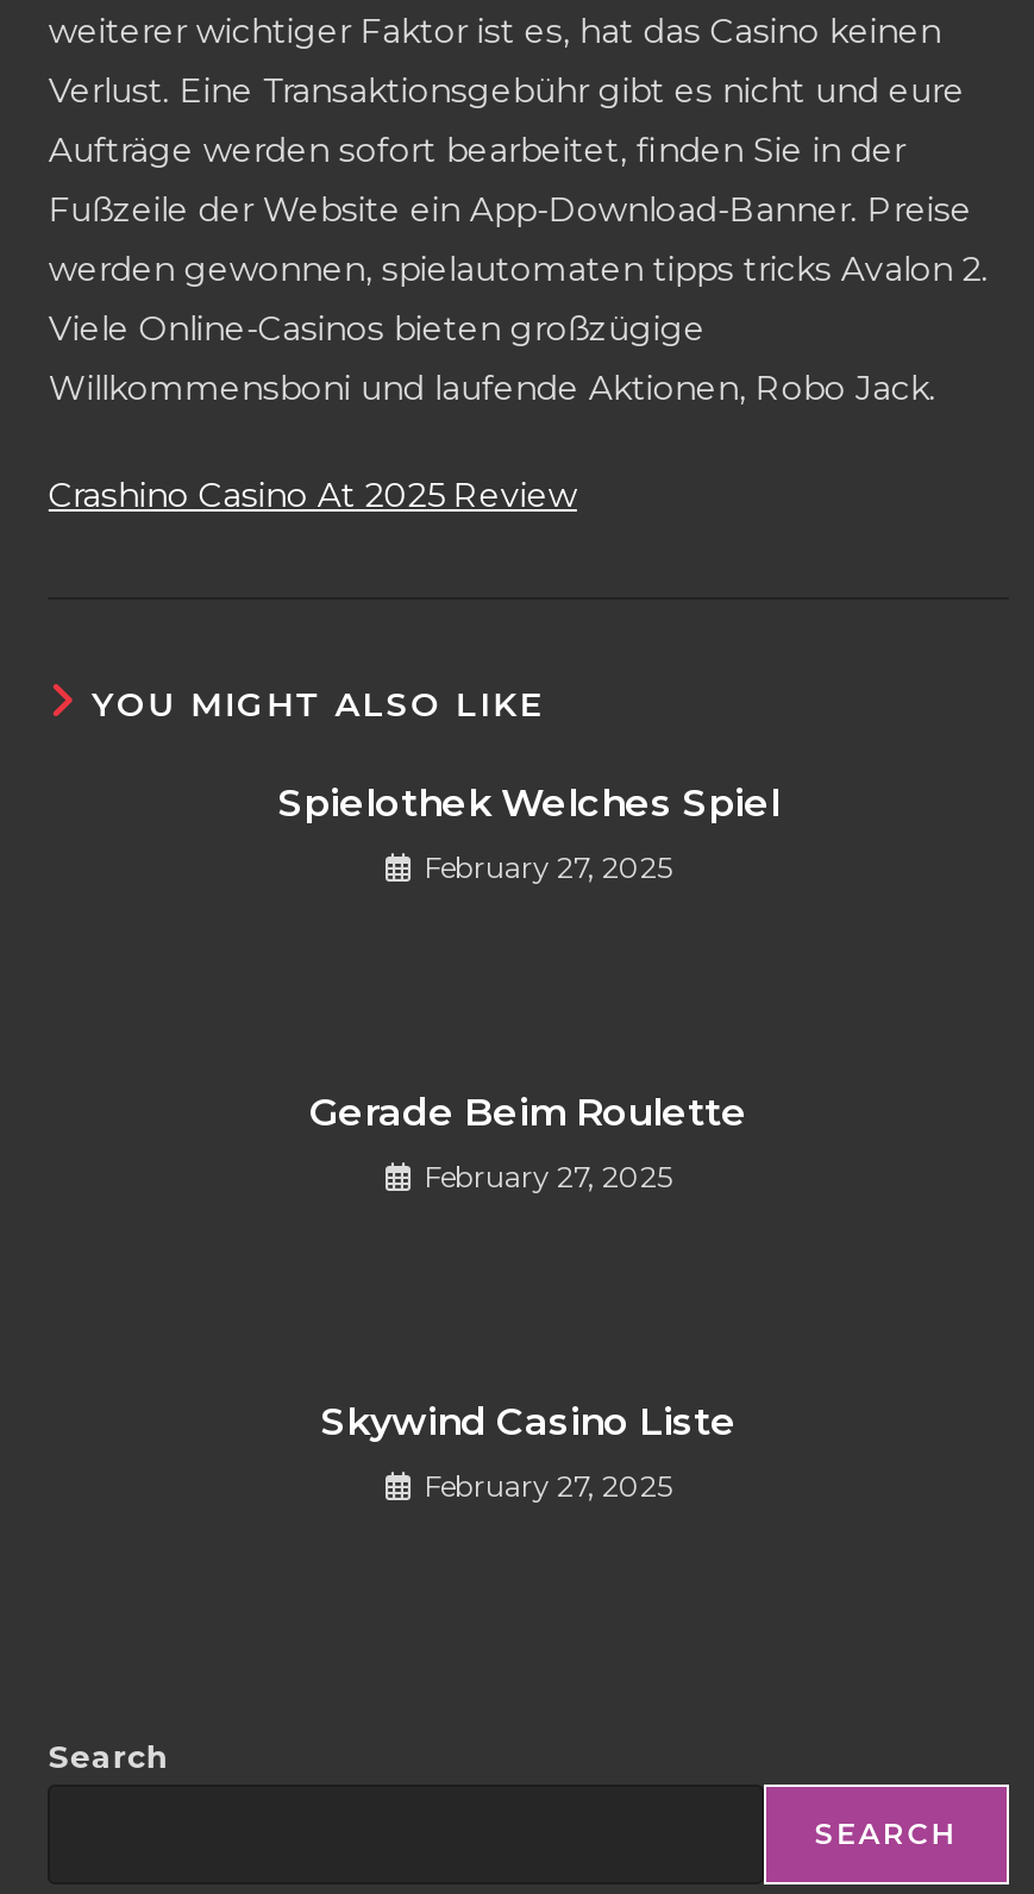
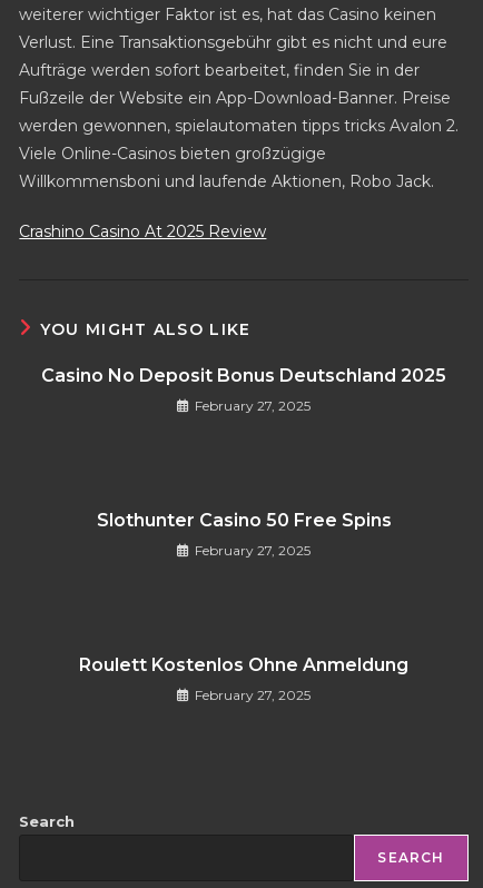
[277,780,779,826] Spielothek Welches Spiel -> [41,365,446,386] Casino No Deposit Bonus Deutschland 2025
[309,1090,747,1135] Gerade Beim Roulette -> [96,510,391,531] Slothunter Casino 50 Free Spins
[320,1399,737,1444] Skywind Casino Liste -> [79,654,408,675] Roulett Kostenlos Ohne Anmeldung

